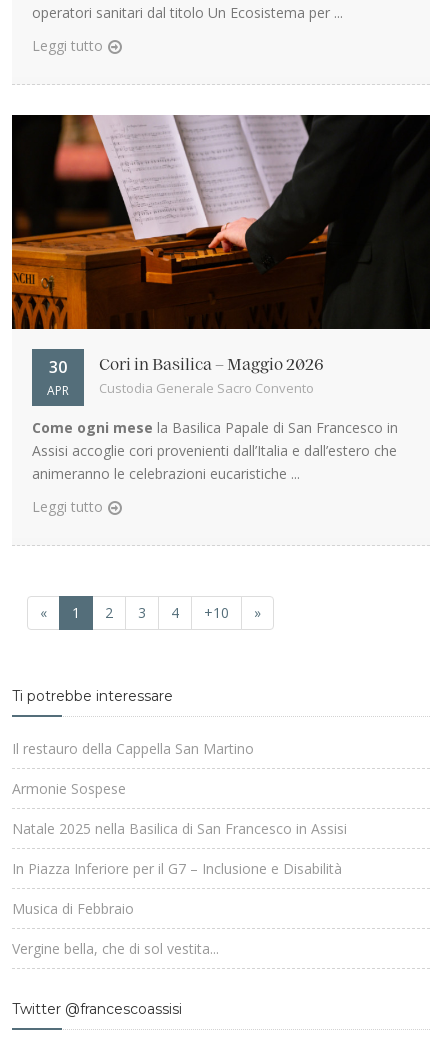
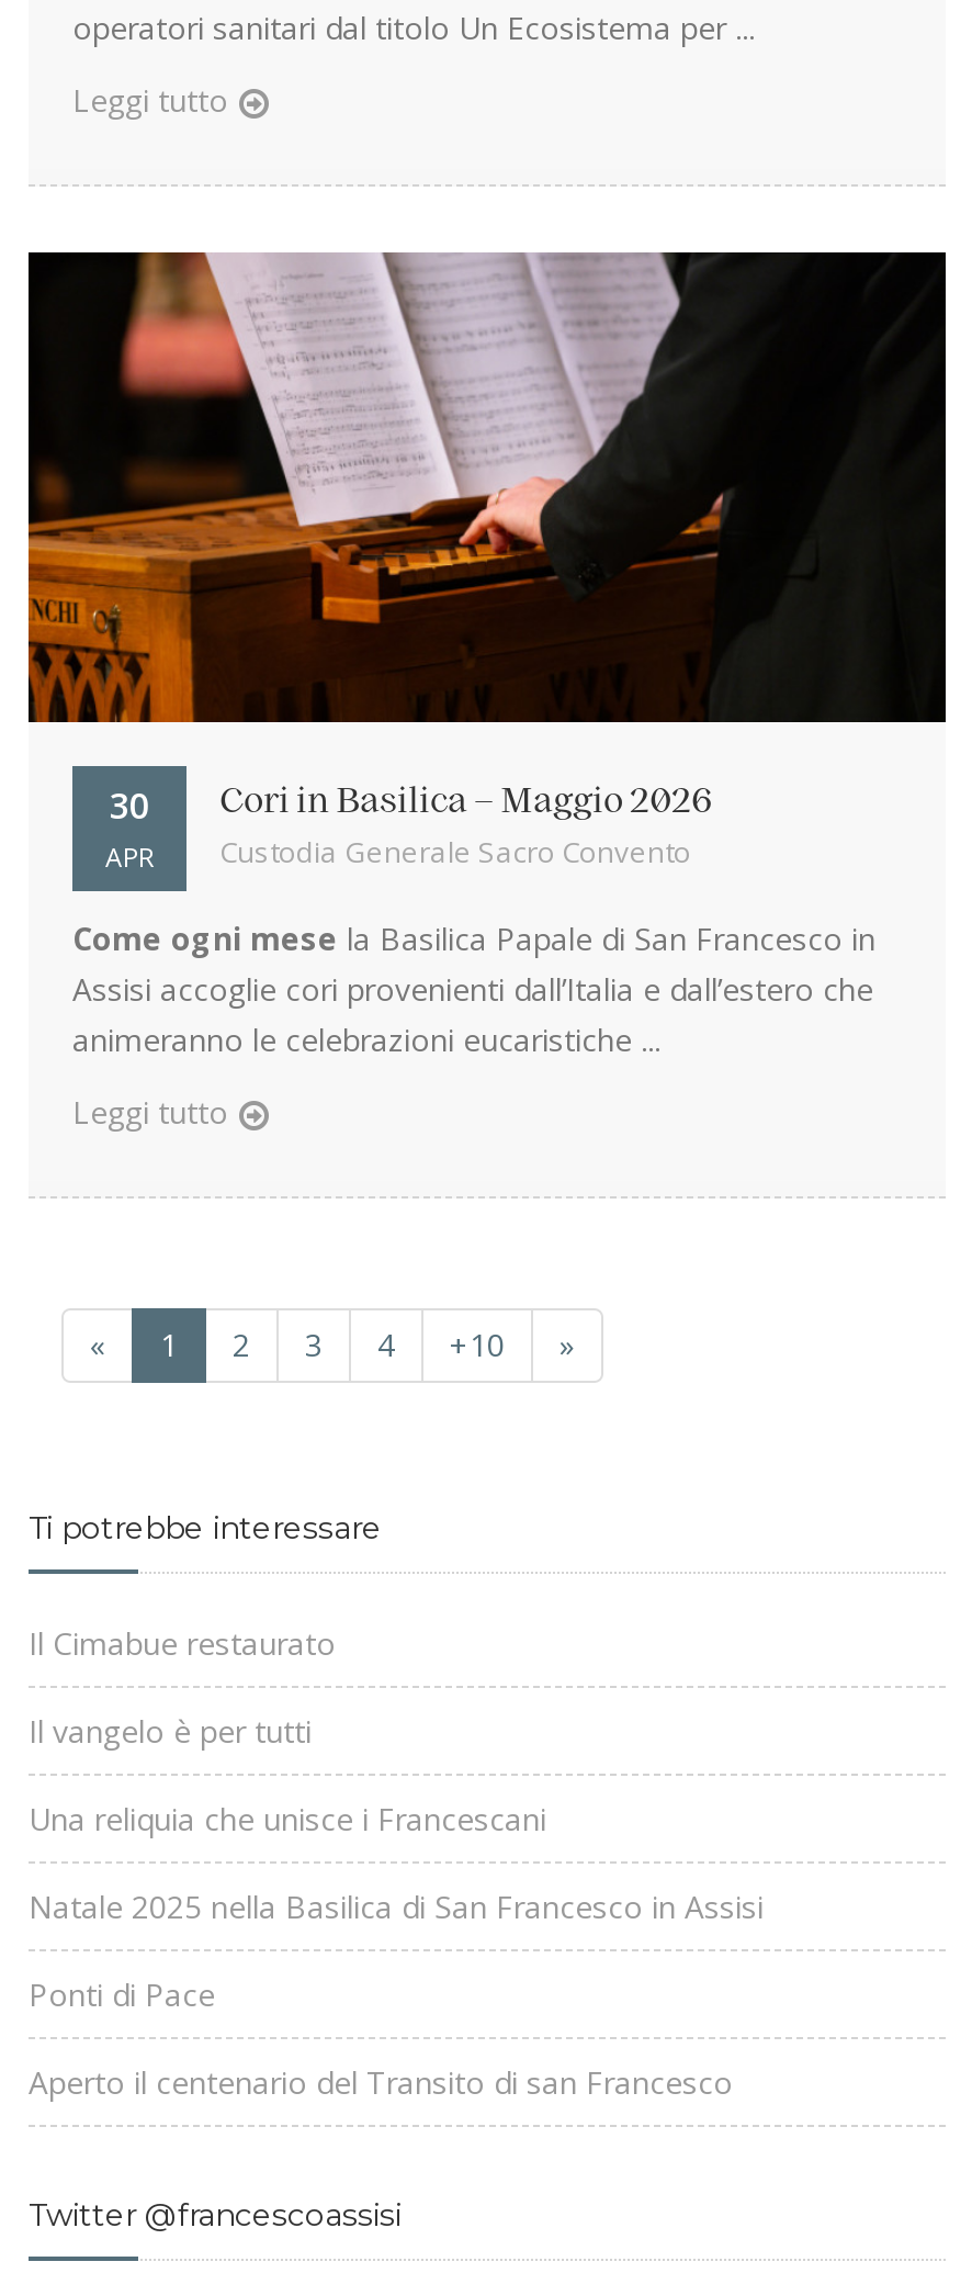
[12,739,254,798] Il restauro della Cappella San Martino | Armonie Sospese -> [29,1623,546,1840] Il Cimabue restaurato | Il vangelo è per tutti | Una reliquia che unisce i Francescani
moved [12,819,347,838] -> [29,1886,764,1928]: Natale 2025 nella Basilica di San Francesco in Assisi
[12,859,342,958] In Piazza Inferiore per il G7 – Inclusione e Disabilità | Musica di Febbraio | Vergine bella, che di sol vestita... -> [29,1974,733,2104] Ponti di Pace | Aperto il centenario del Transito di san Francesco

